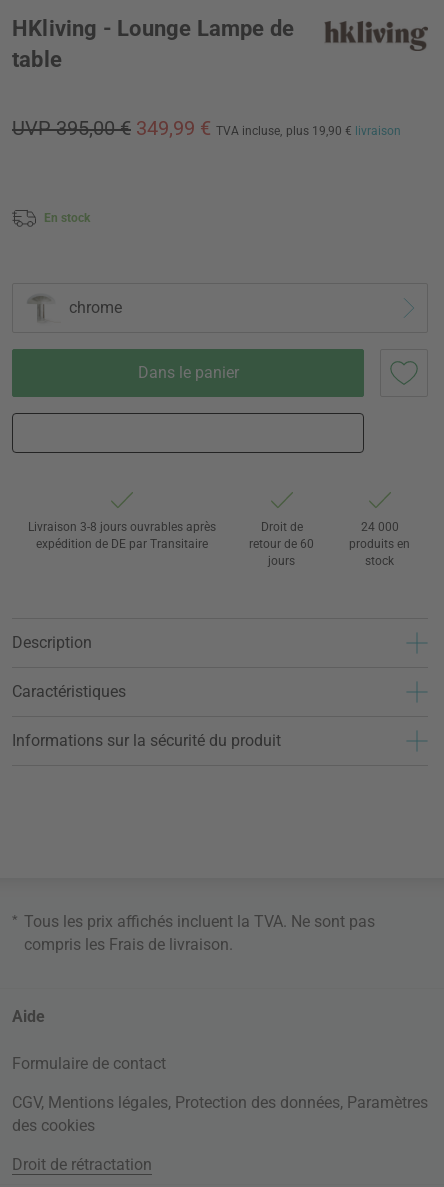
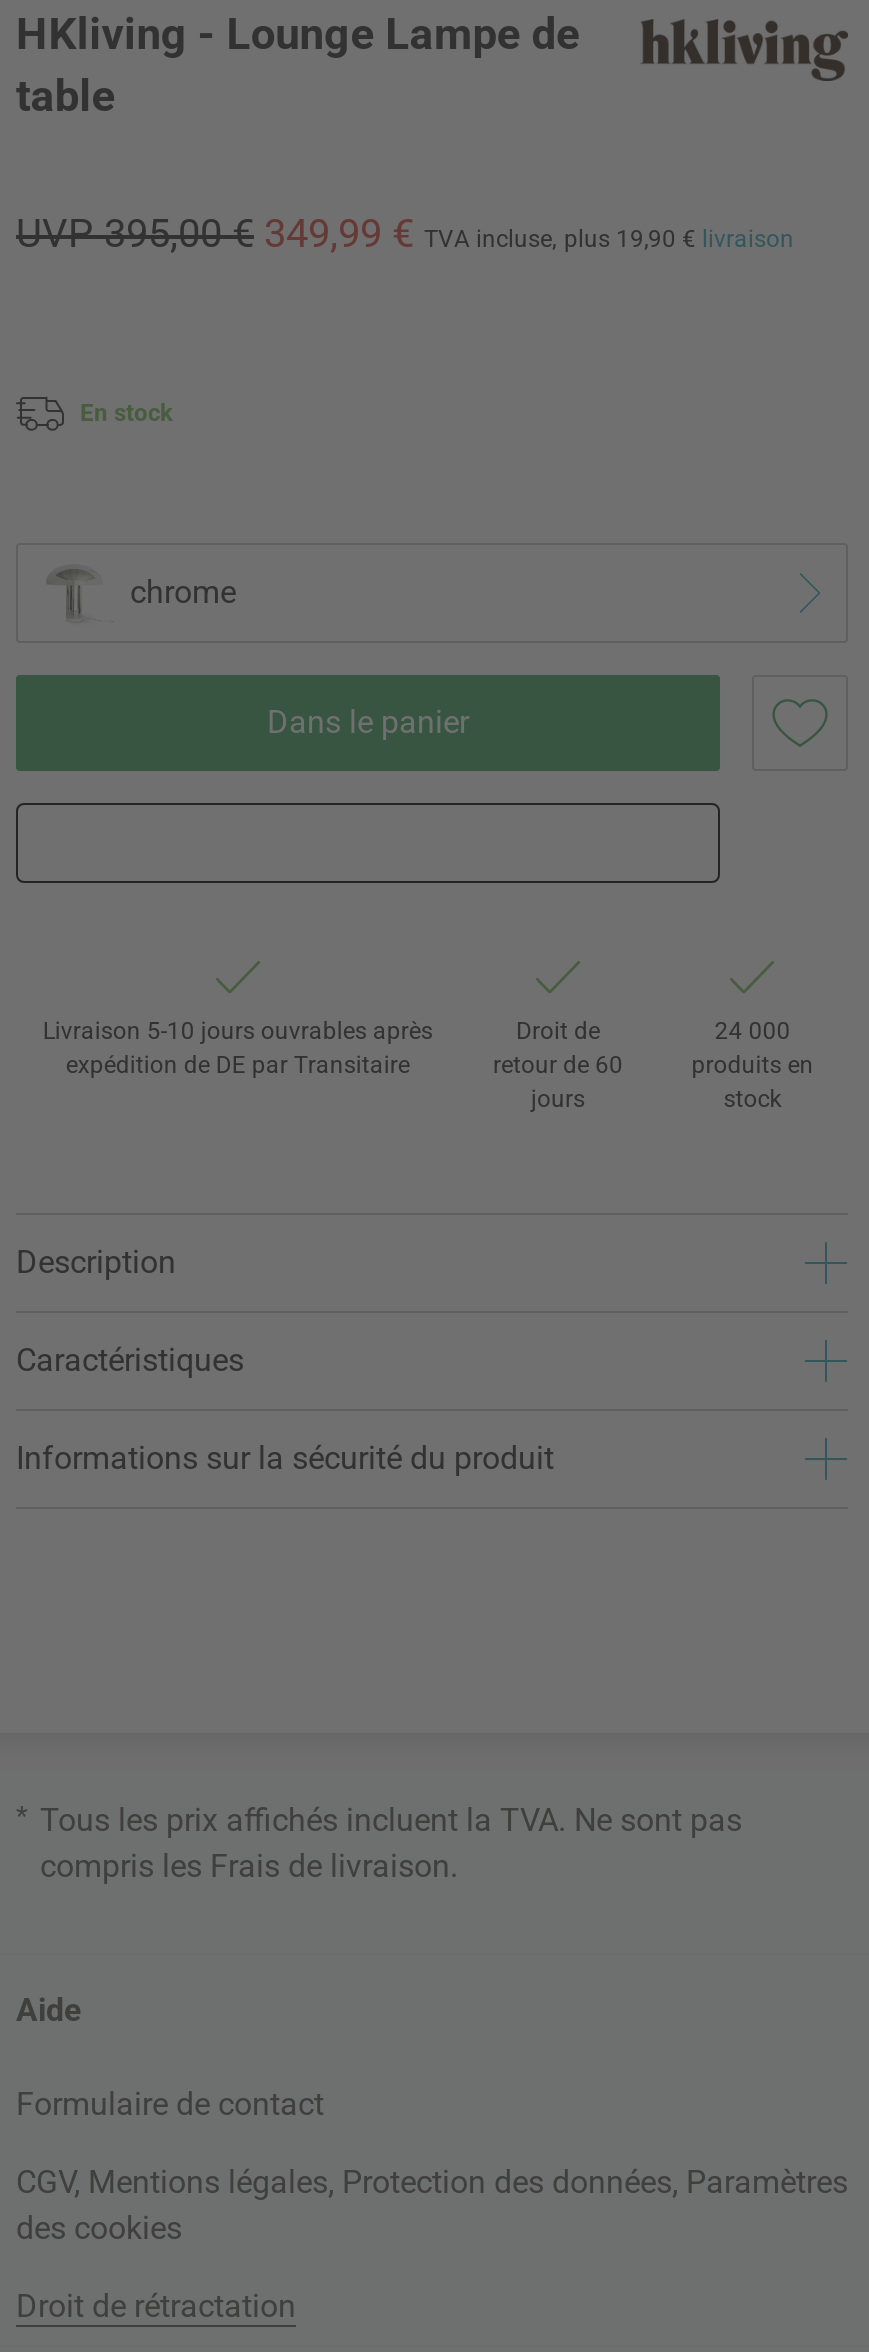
[28,520,216,534] Livraison 3-8 jours ouvrables après -> [43,1017,433,1045] Livraison 5-10 jours ouvrables après

